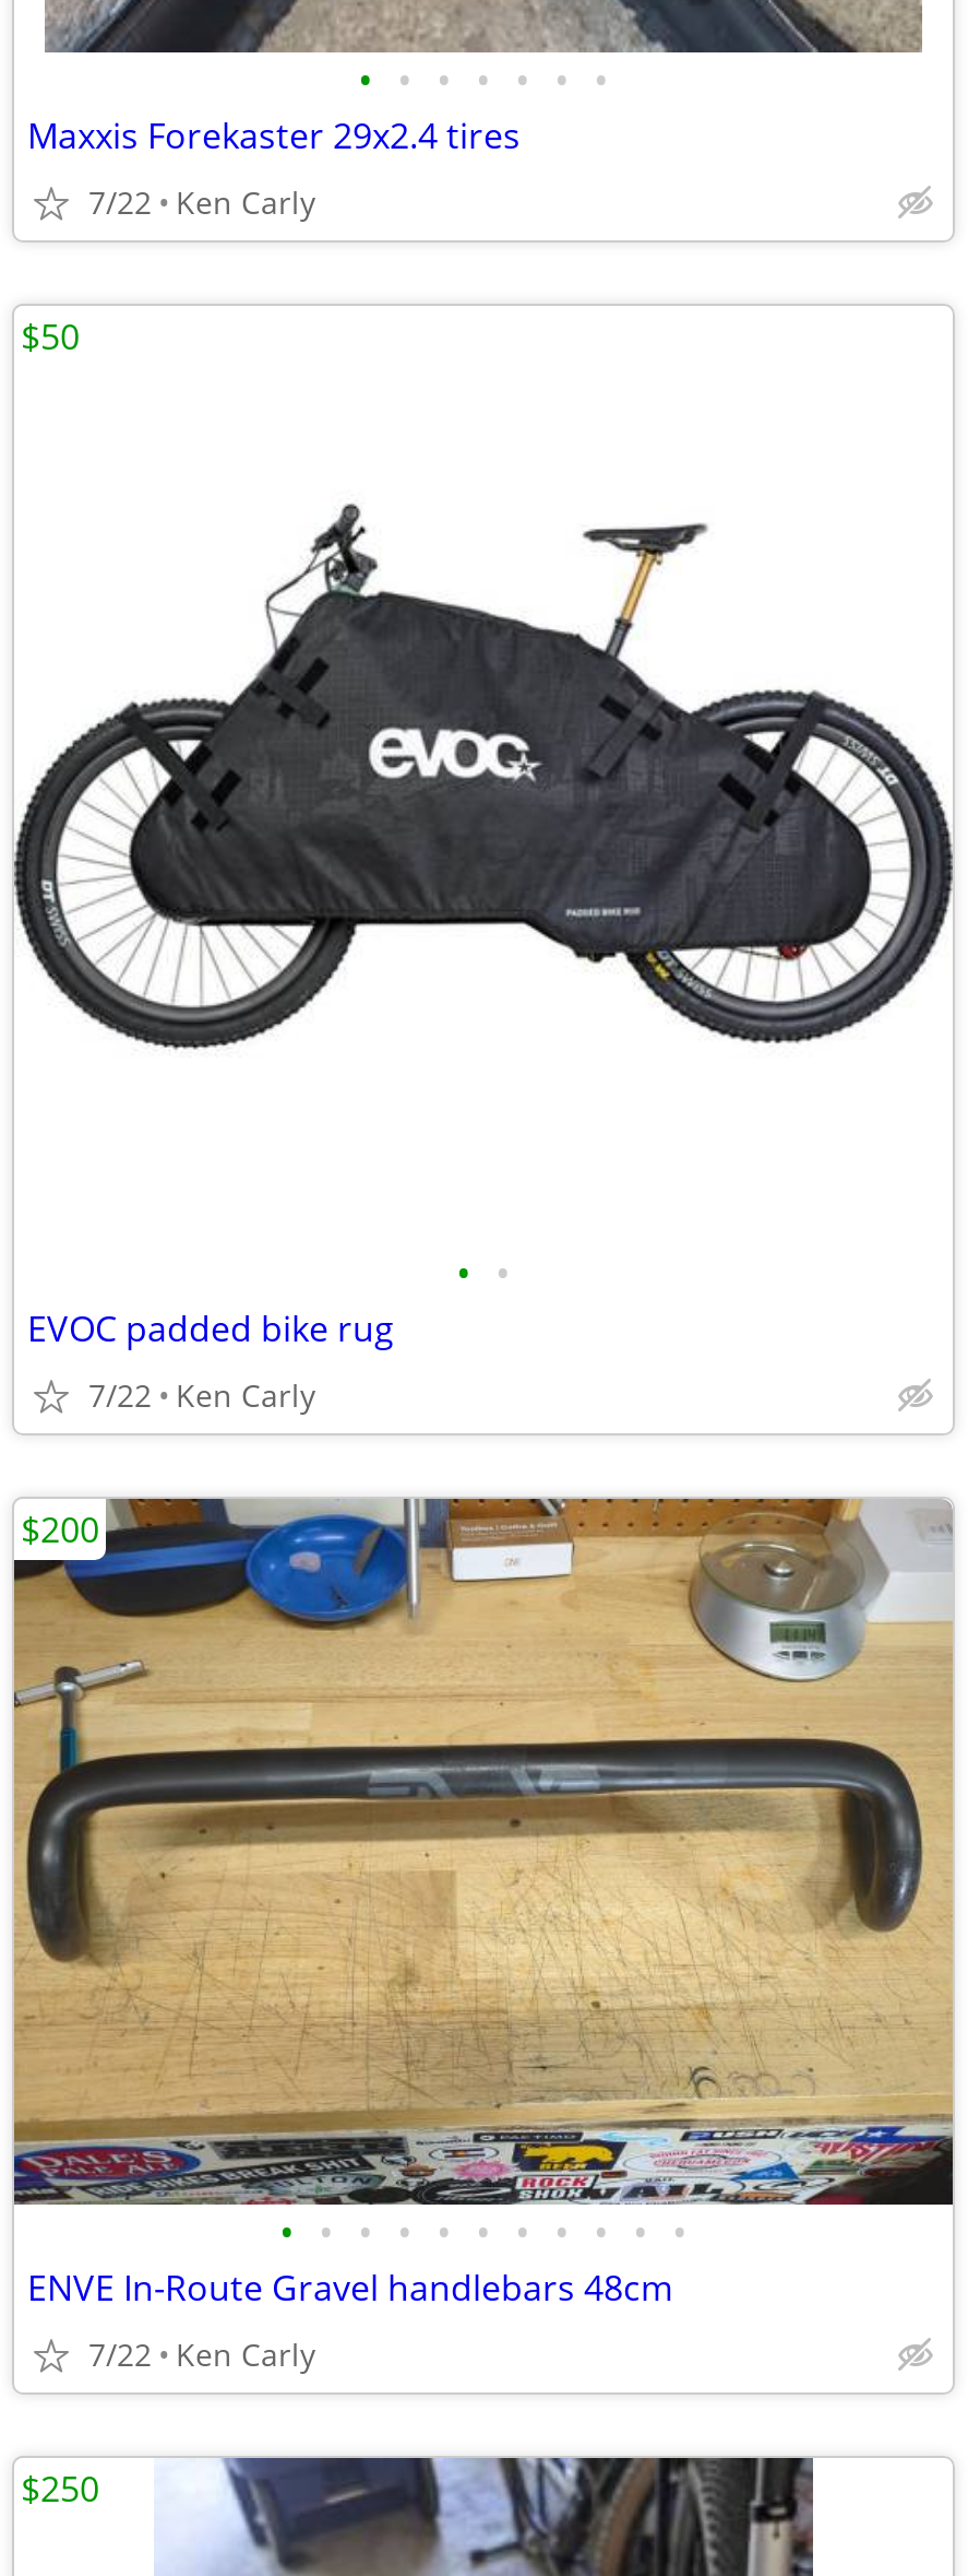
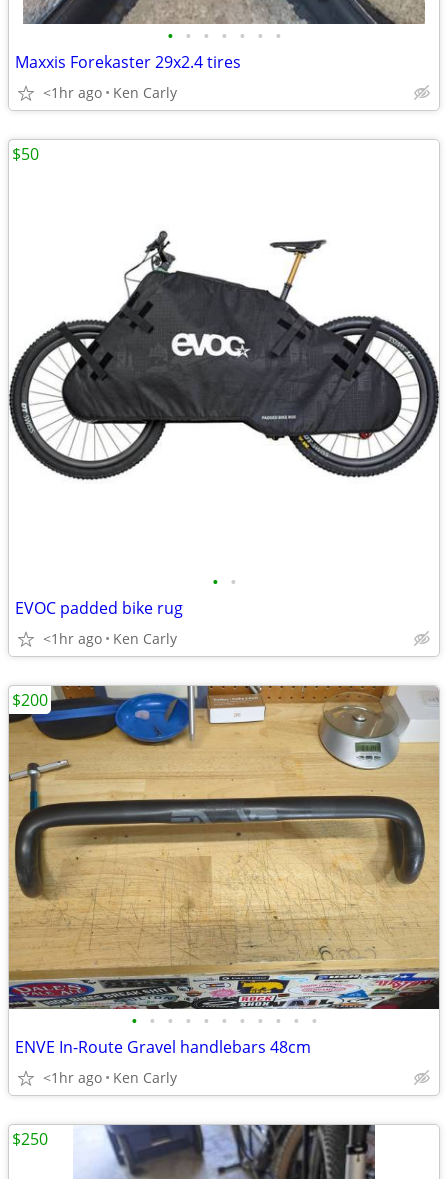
[88,181,315,223] 7/22 Ken Carly -> [43,83,177,102] <1hr ago Ken Carly
[88,1374,315,1416] 7/22 Ken Carly -> [43,629,177,648] <1hr ago Ken Carly
[88,2333,315,2375] 7/22 Ken Carly -> [43,1068,177,1087] <1hr ago Ken Carly

